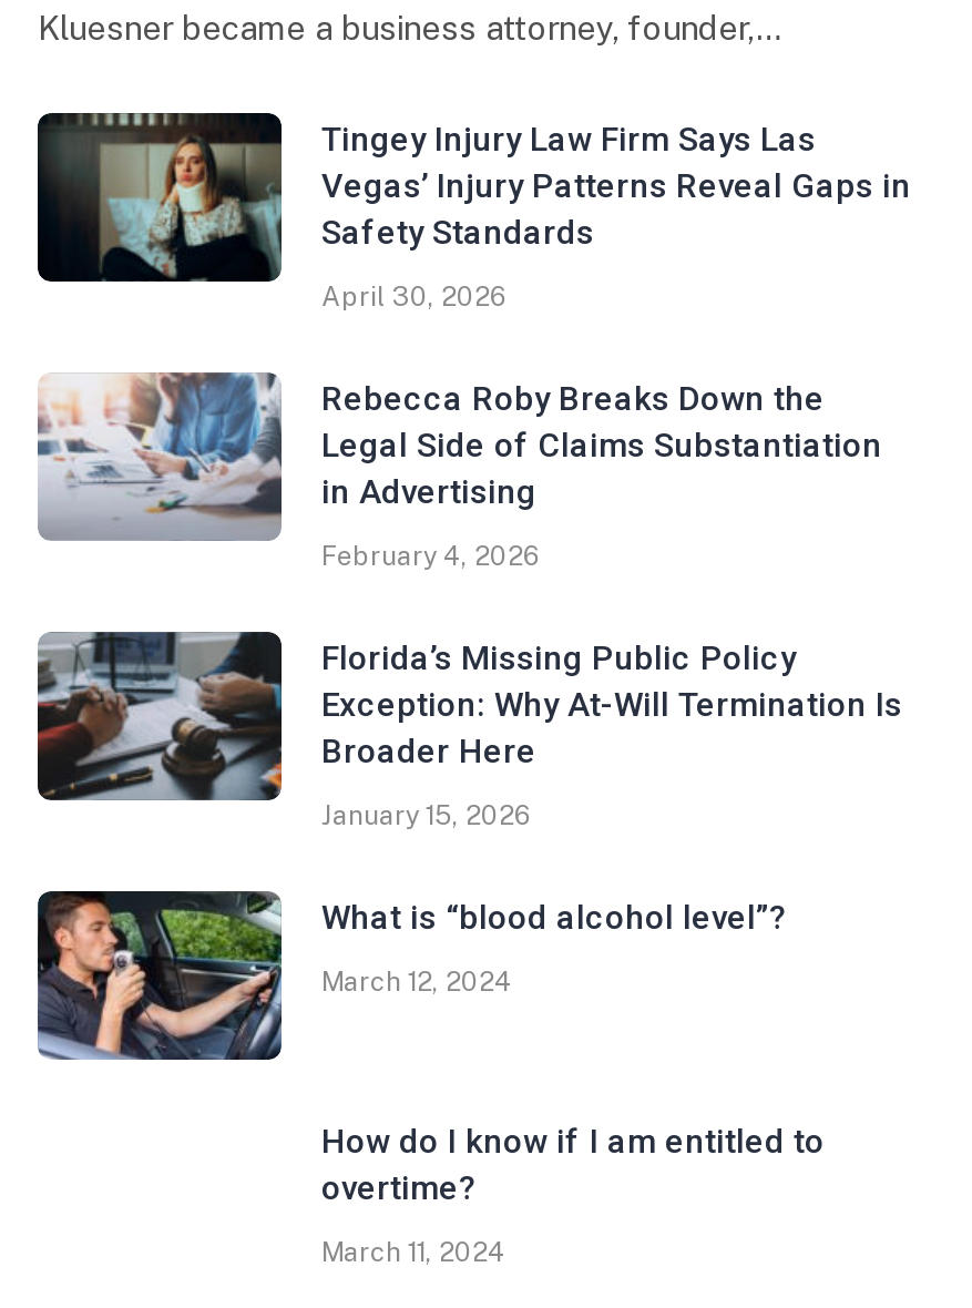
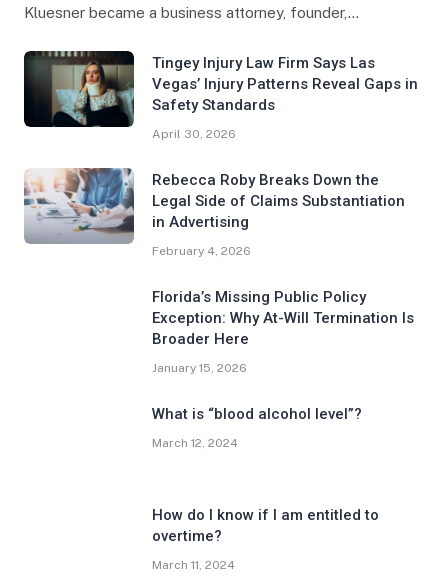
[35,630,284,803] [image] -> none
[35,889,284,1062] [image] -> none

